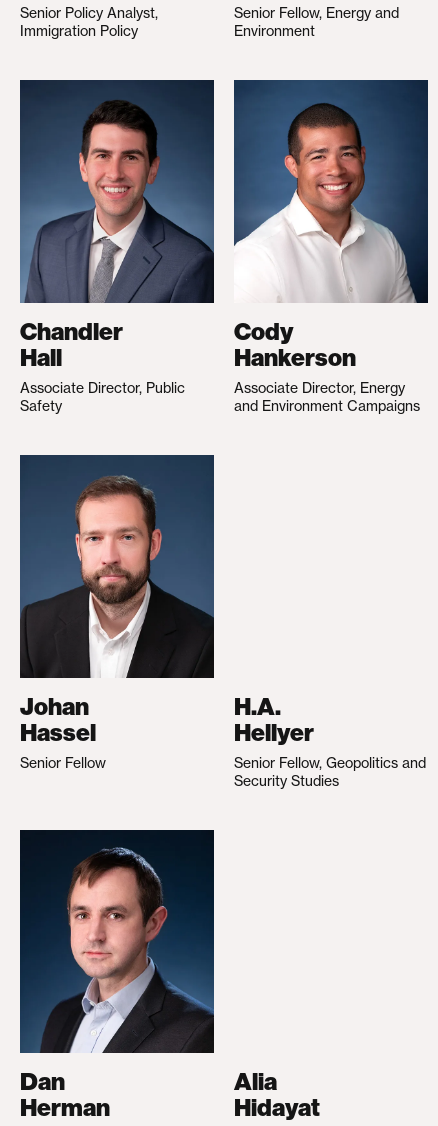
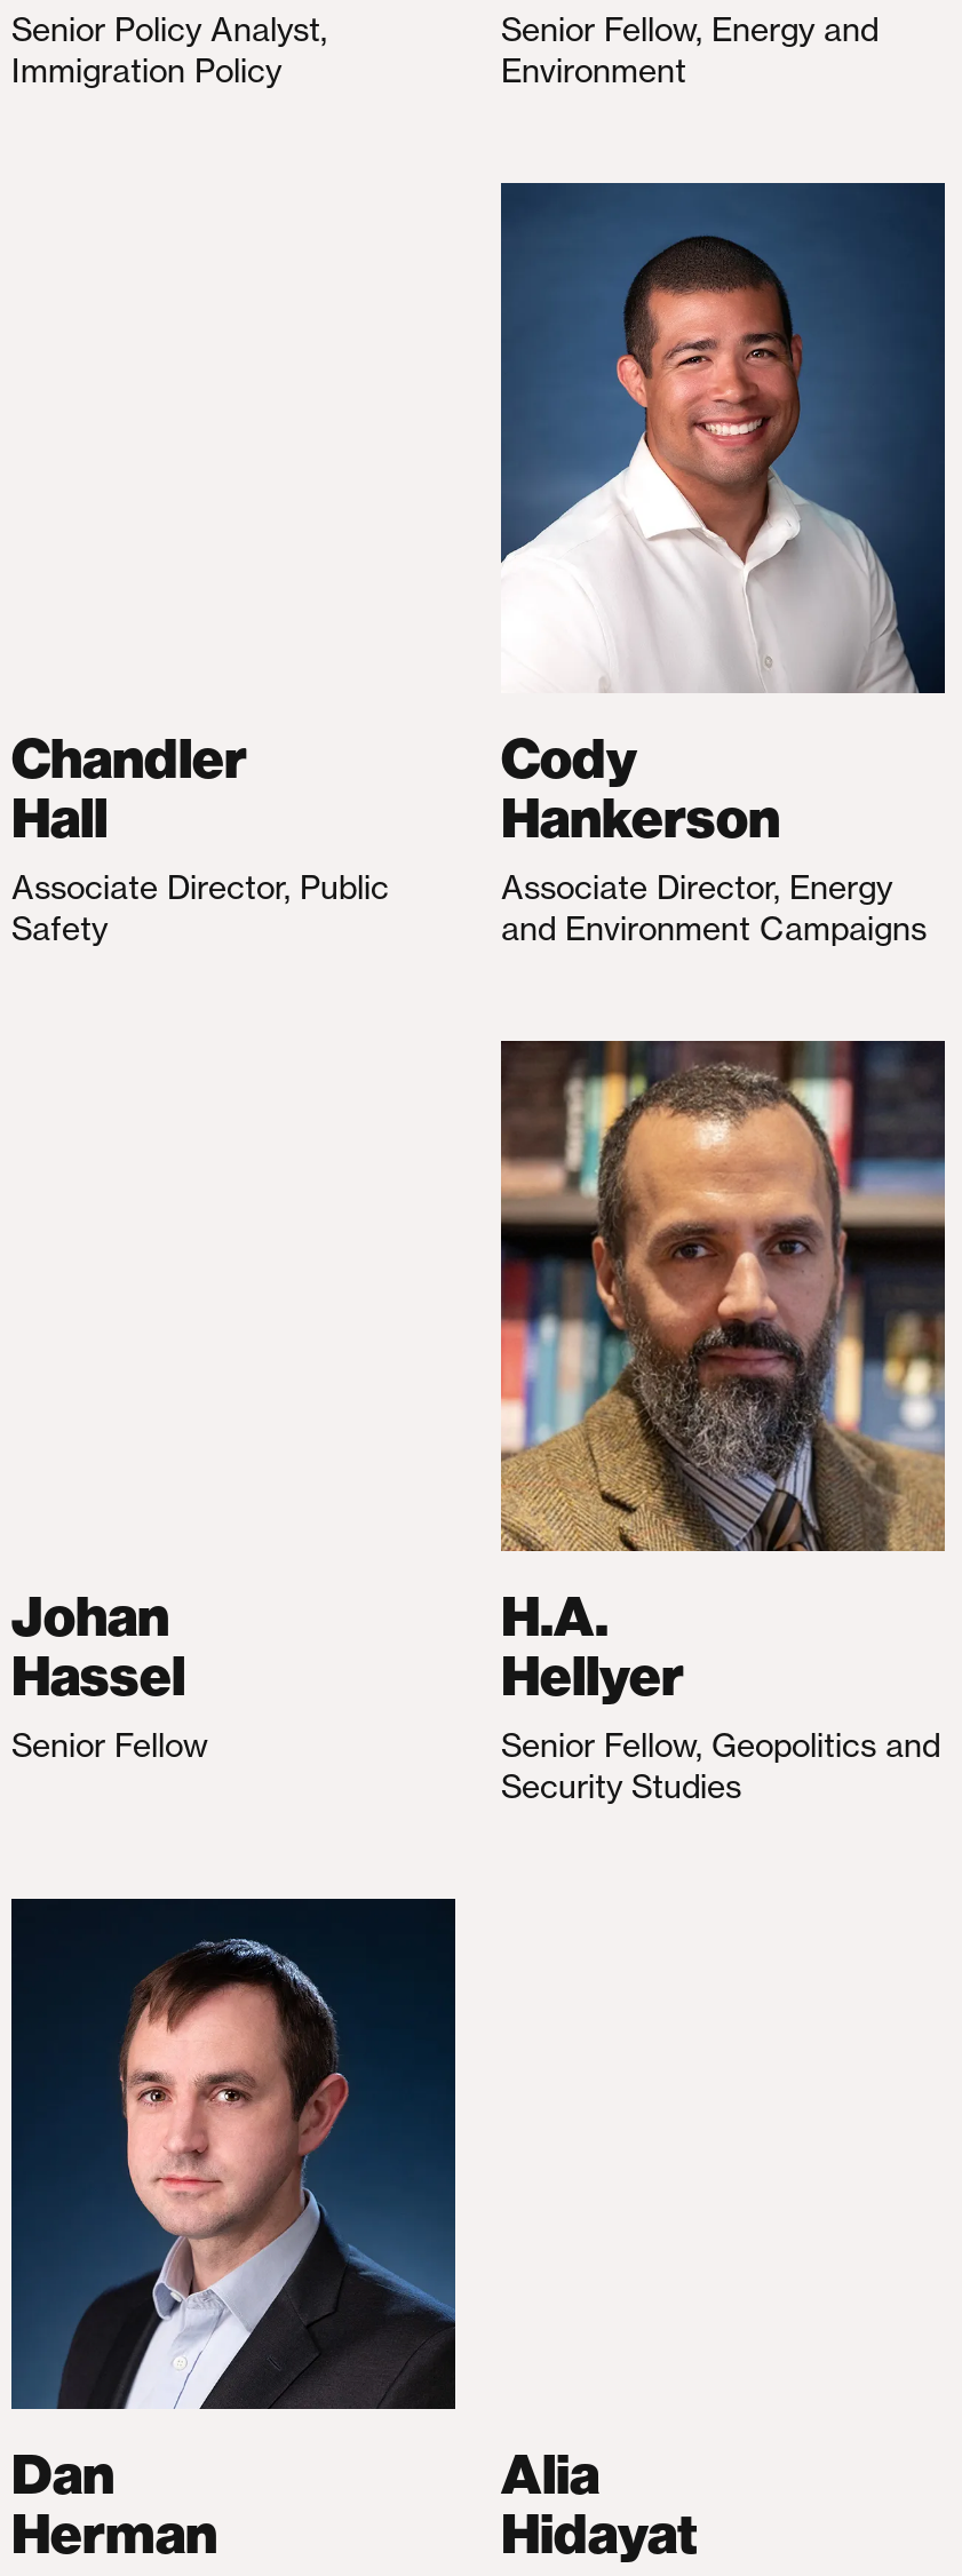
[19,79,215,304] [image] -> none
none -> [499,1039,947,1553] [image]
[19,454,215,679] [image] -> none

